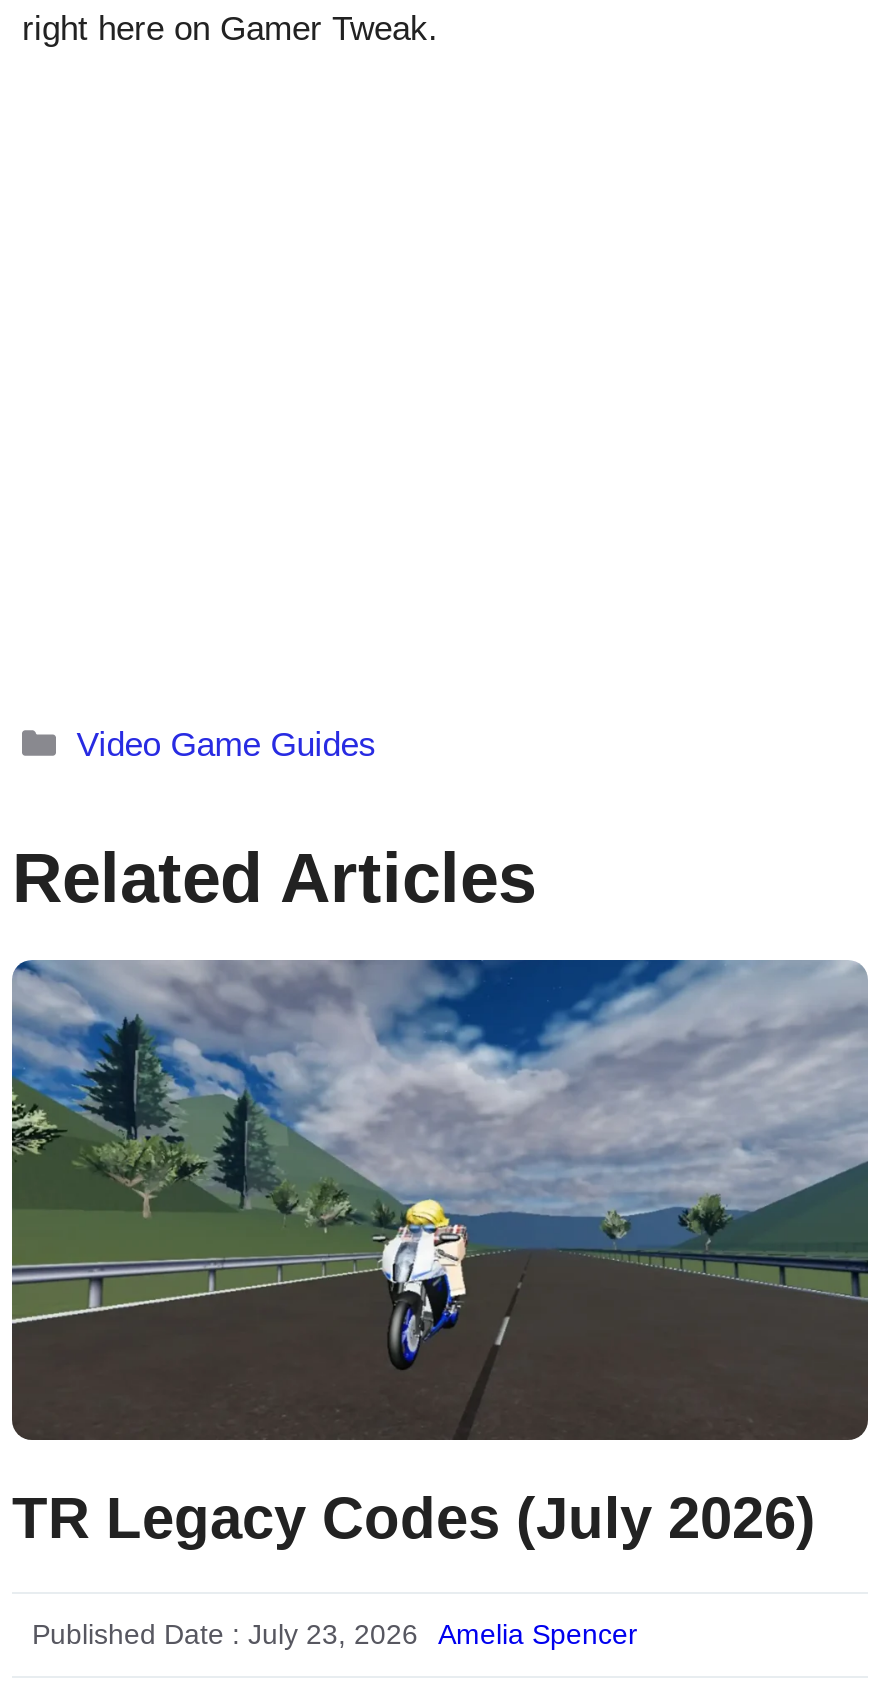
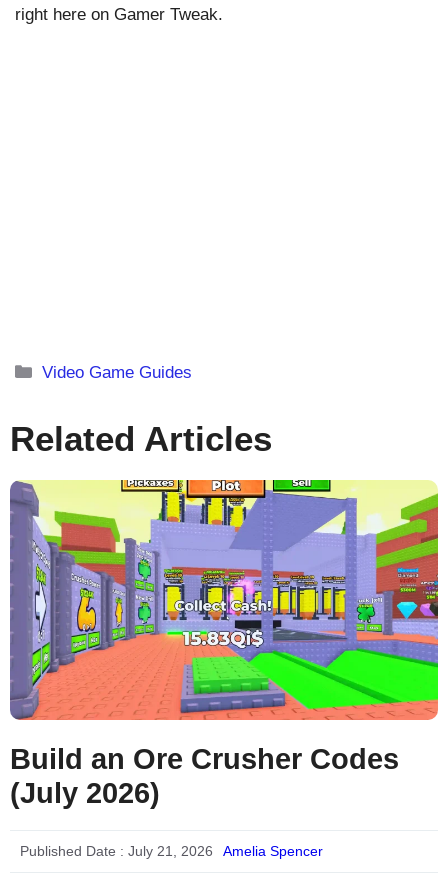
[10,958,870,1551] [image] | TR Legacy Codes (July 2026) -> [9,479,439,809] [image] | Build an Ore Crusher Codes | (July 2026)
[32,1619,418,1651] Published Date : July 23, 2026 -> [20,843,213,859] Published Date : July 21, 2026

